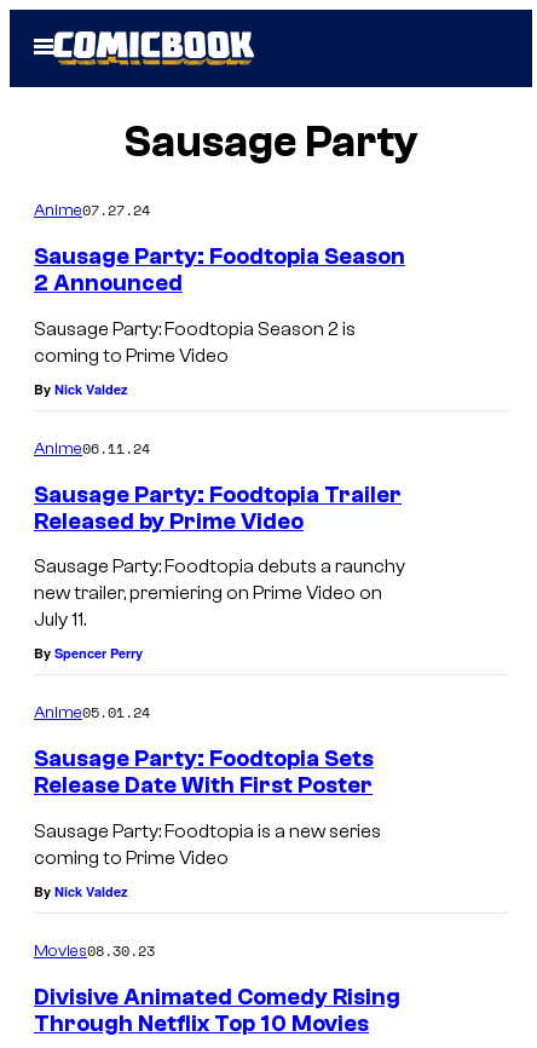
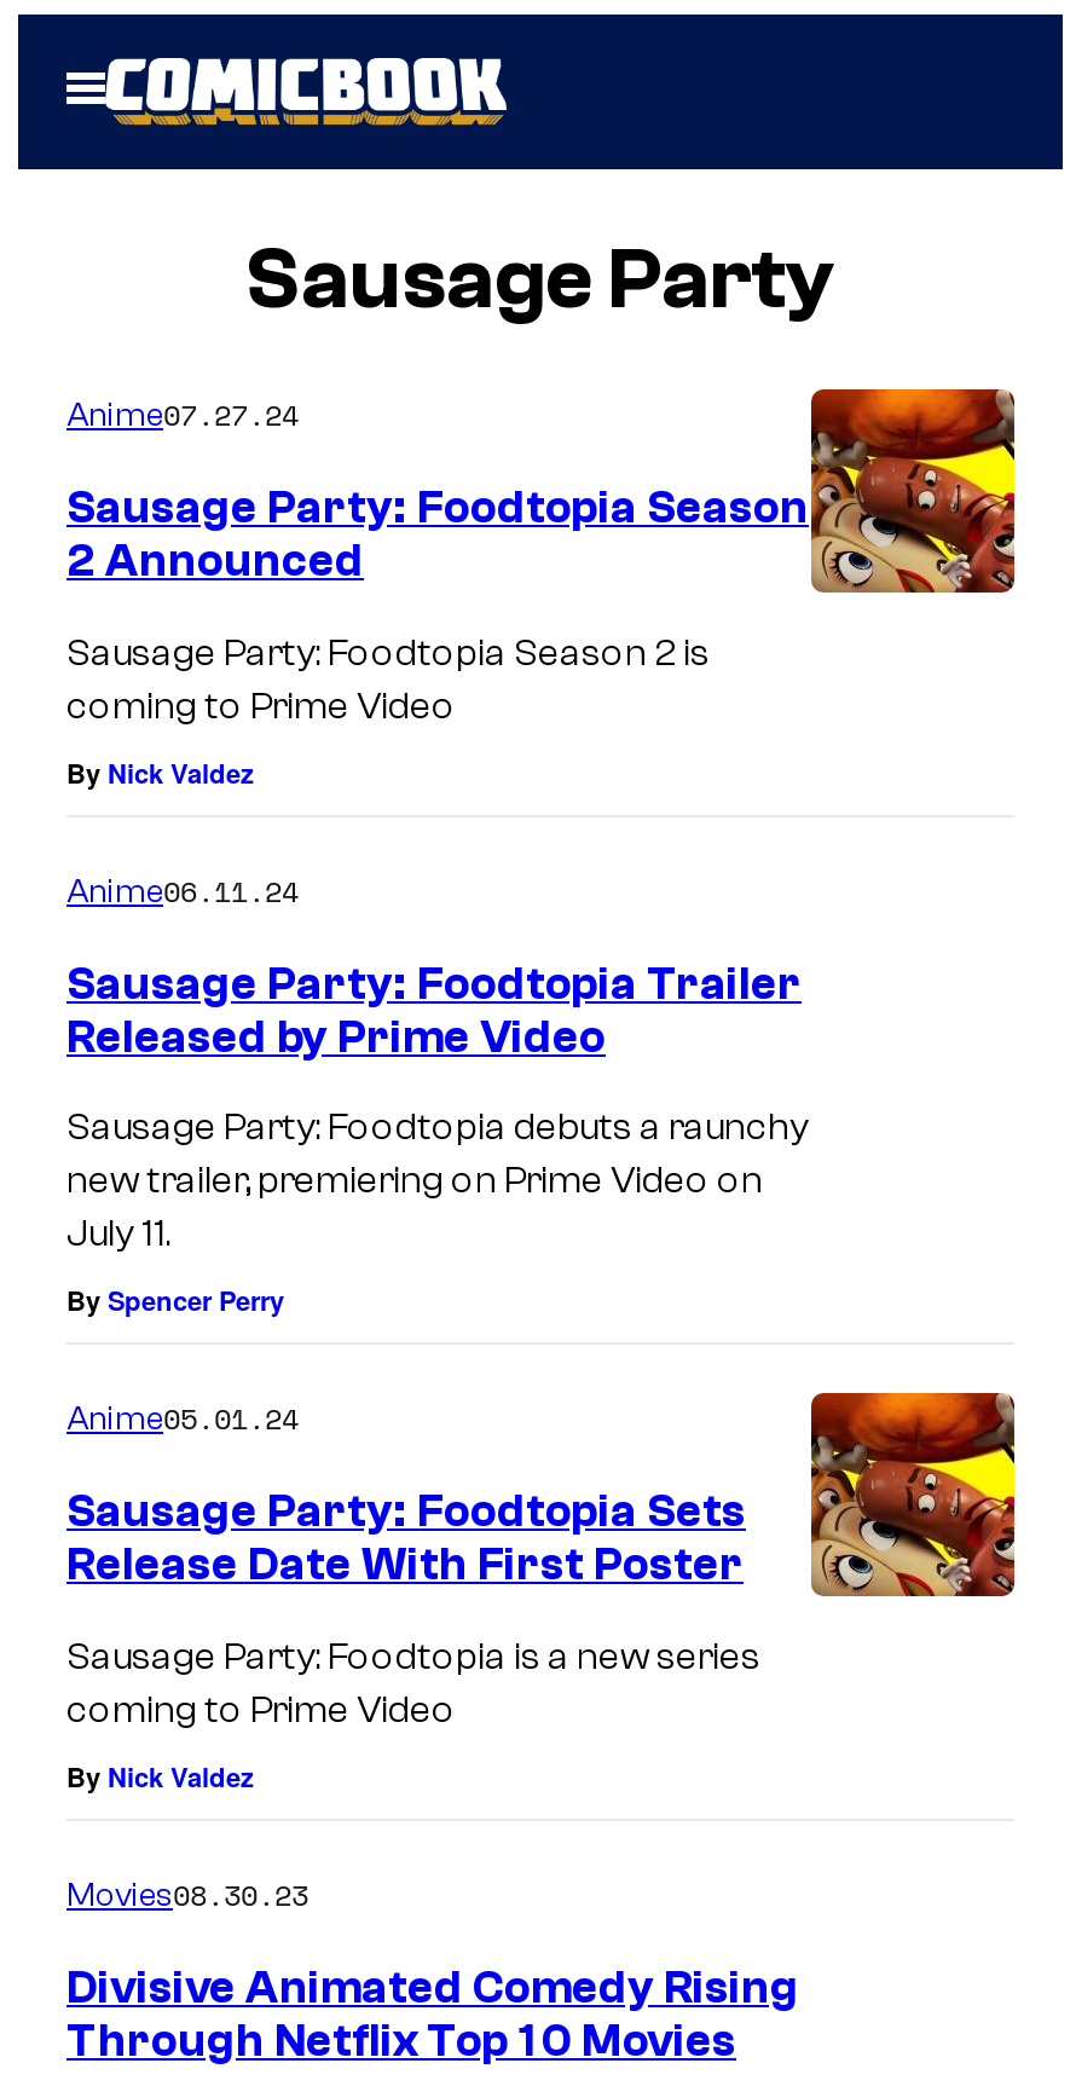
none -> [809,387,1017,595] [image]
none -> [809,1391,1017,1599] [image]

